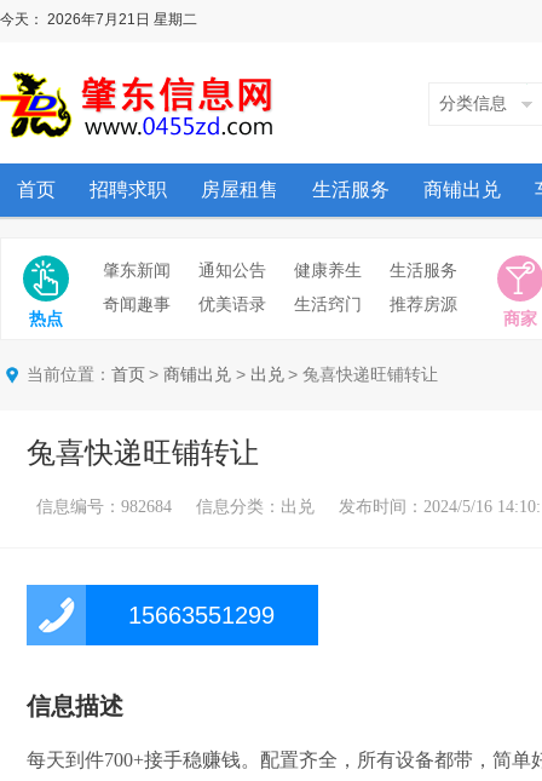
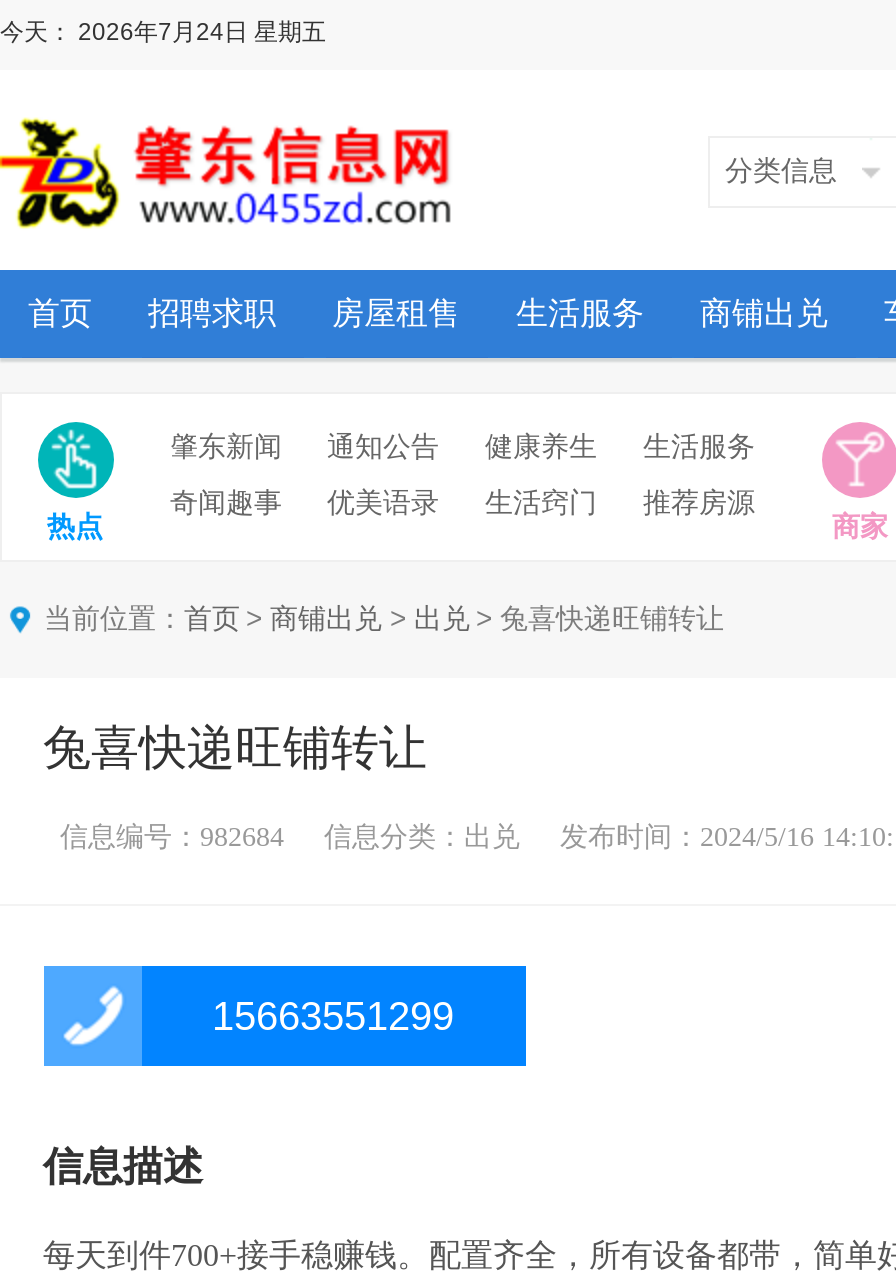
[0,11,201,28] 今天： 2026年7月21日星期二 -> [0,18,332,46] 今天： 2026年7月24日星期五

